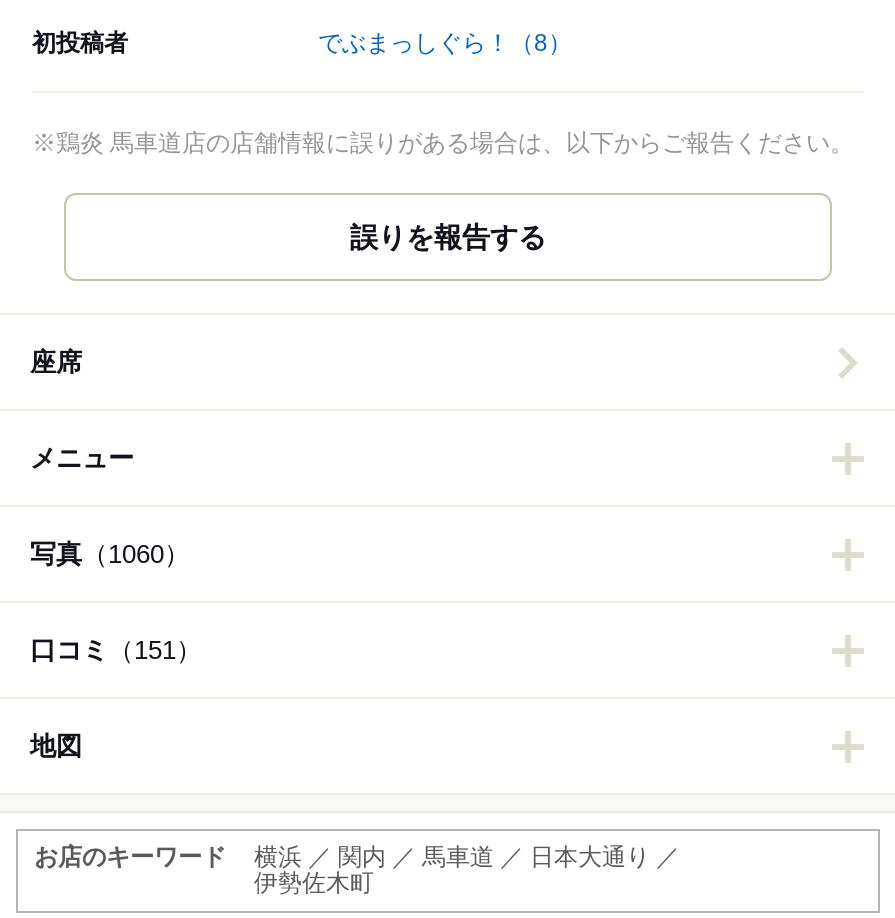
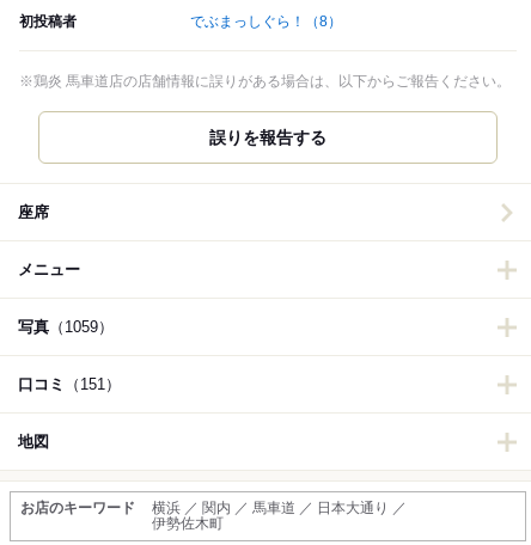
[30,539,190,569] 写真（1060） -> [18,318,114,336] 写真（1059）

